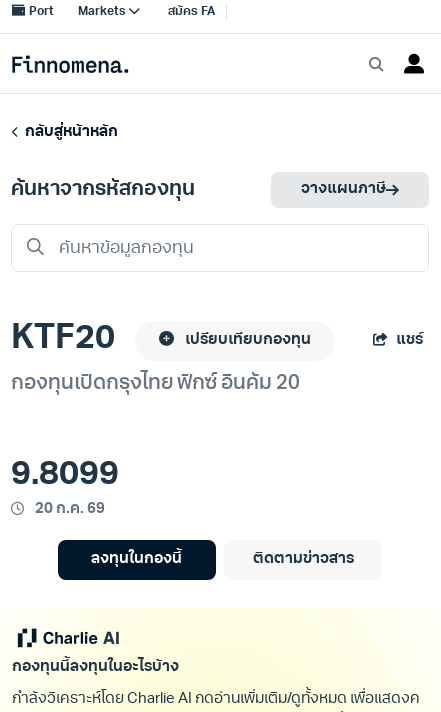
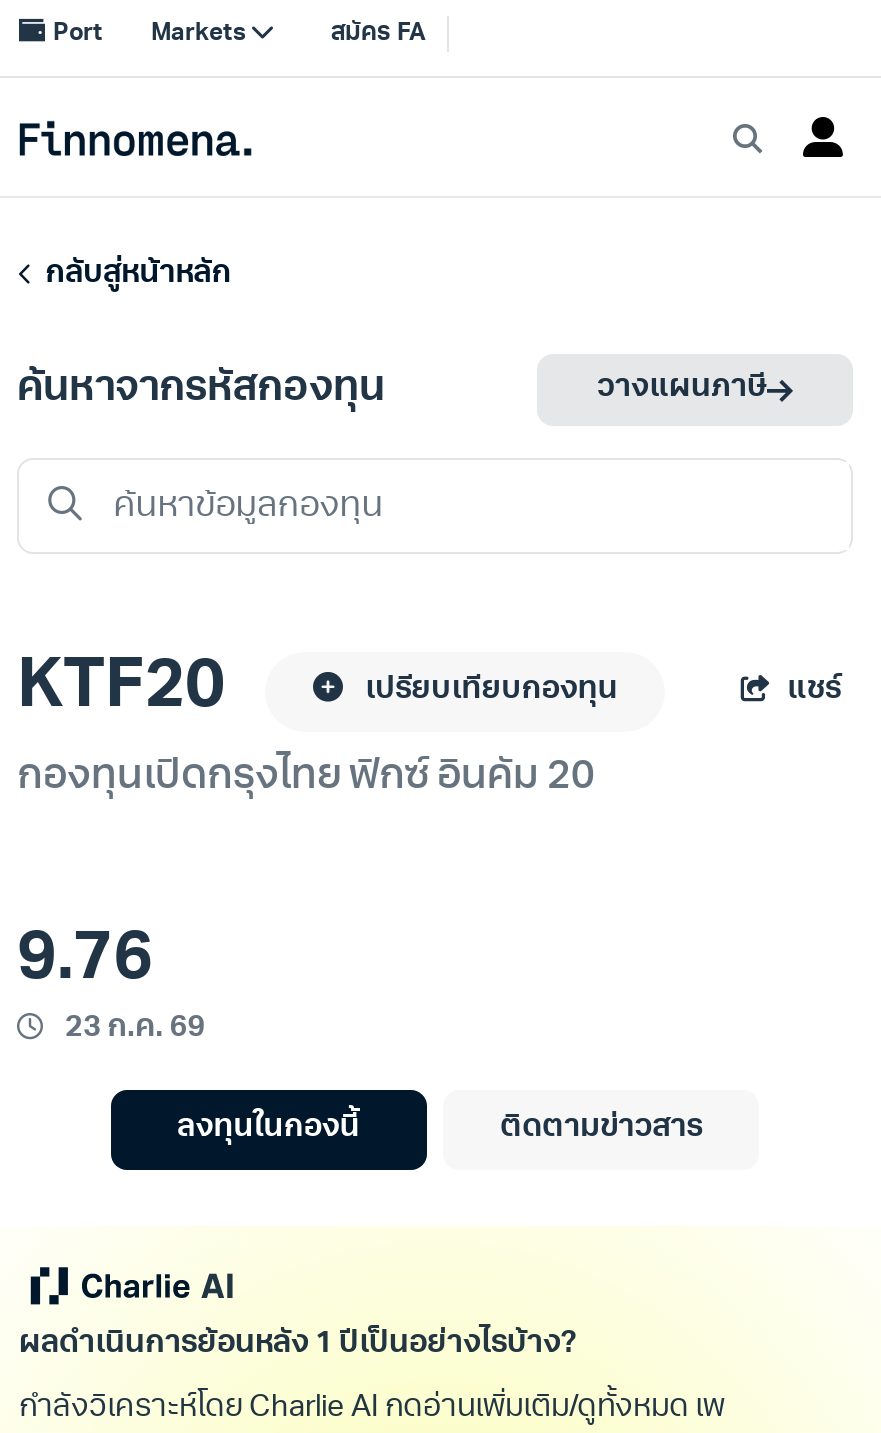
[11,458,119,493] 9.8099 -> [17,926,153,996] 9.76
[32,502,105,517] 20 ก.ค. 69 -> [59,1014,206,1044] 23 ก.ค. 69
[12,660,179,675] กองทุนนี้ลงทุนในอะไรบ้าง -> [19,1330,577,1360] ผลดำเนินการย้อนหลัง 1 ปีเป็นอย่างไรบ้าง?

